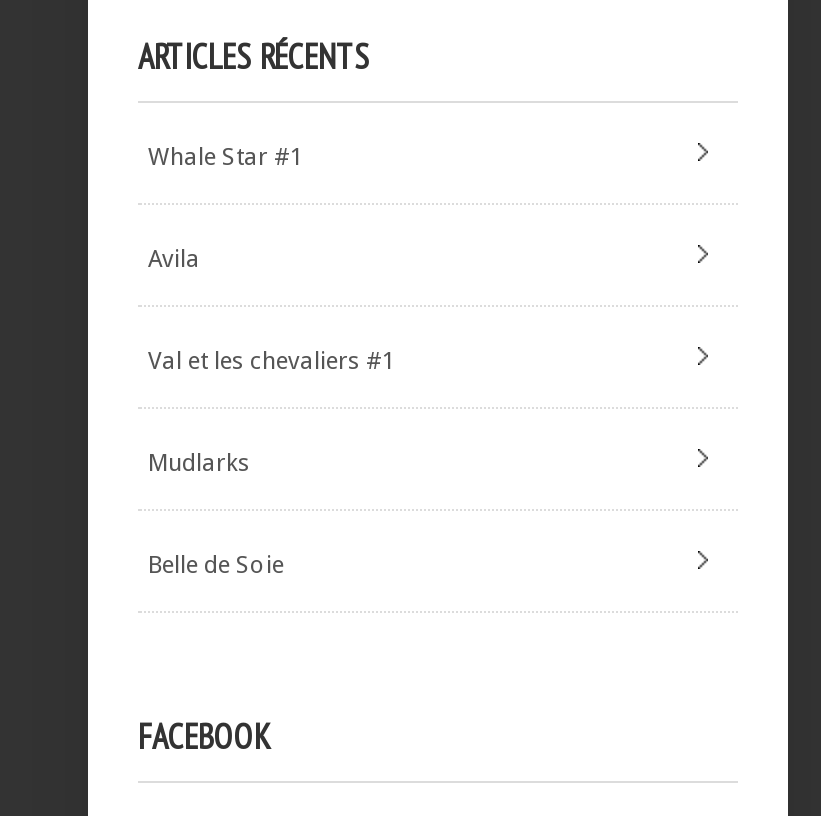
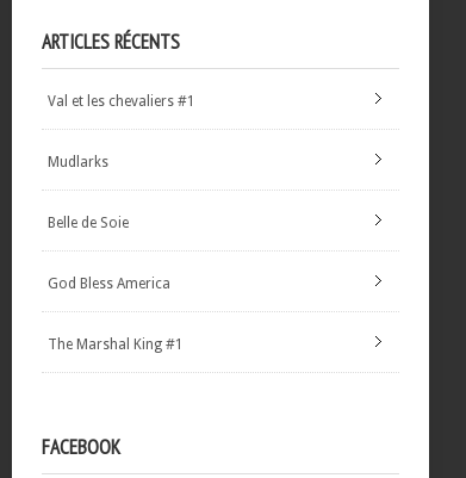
[148,143,304,171] Whale Star #1 -> none
[148,245,200,273] Avila -> none
moved [148,347,396,579] -> [48,93,195,231]: Val et les chevaliers #1 | Mudlarks | Belle de Soie
none -> [48,275,170,292] God Bless America
none -> [48,336,184,353] The Marshal King #1

